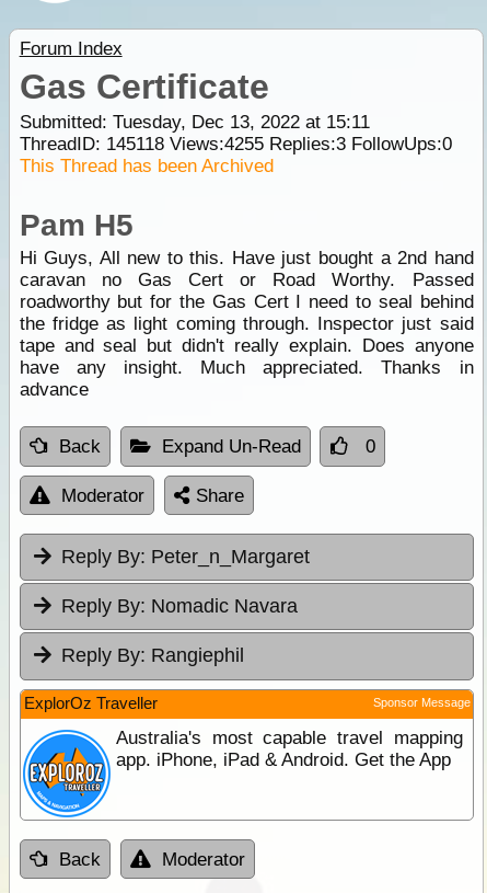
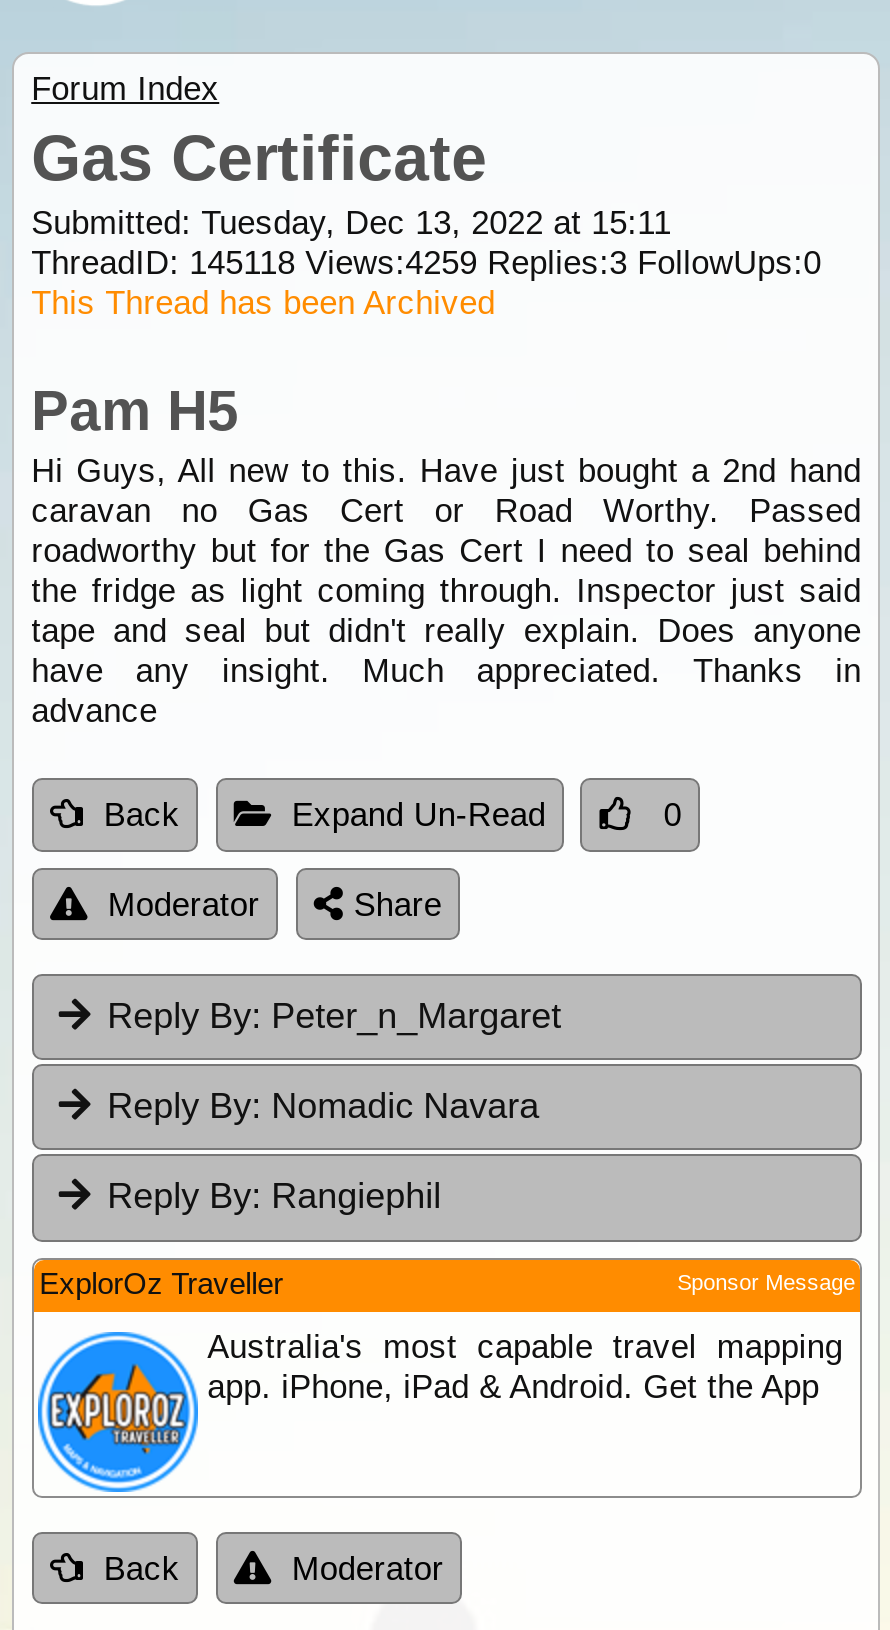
[19,134,452,154] ThreadID: 145118 Views:4255 Replies:3 FollowUps:0 -> [31,244,821,282] ThreadID: 145118 Views:4259 Replies:3 FollowUps:0

